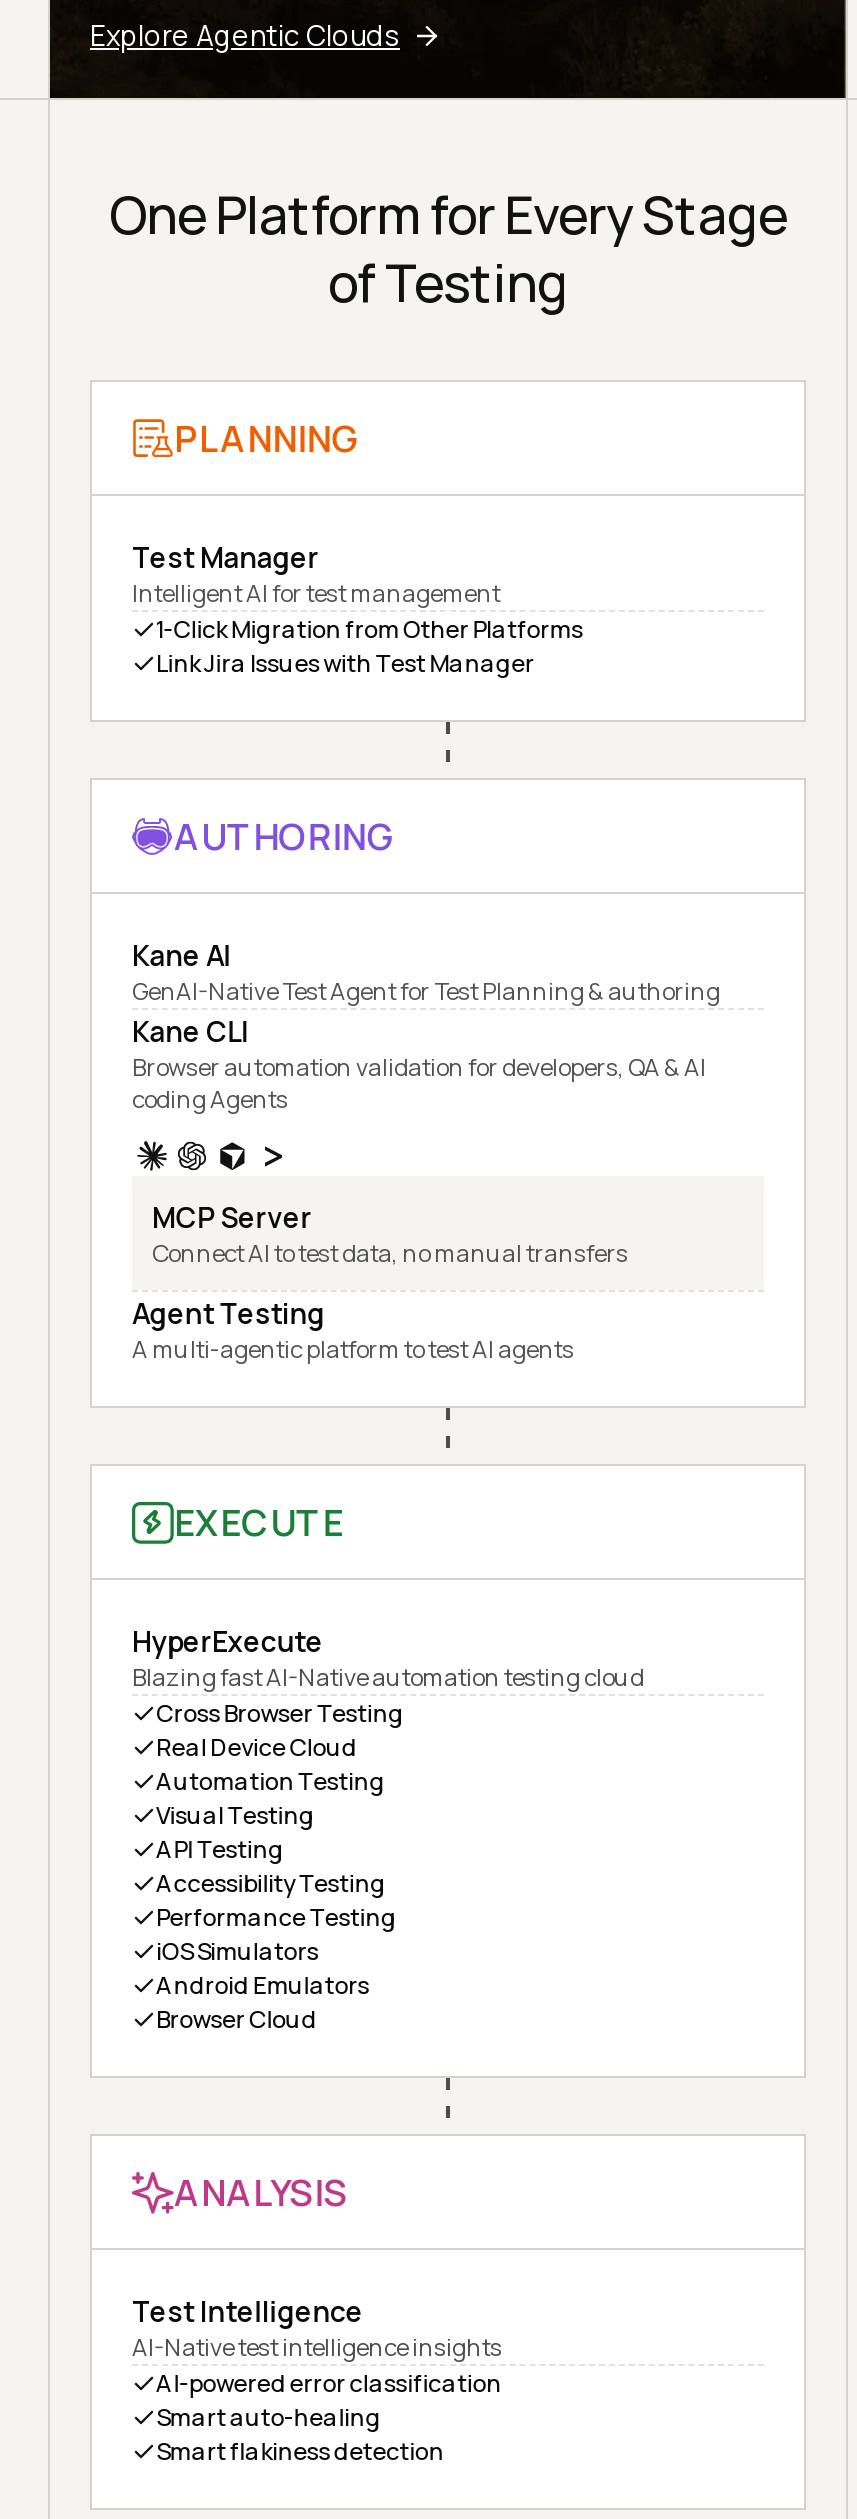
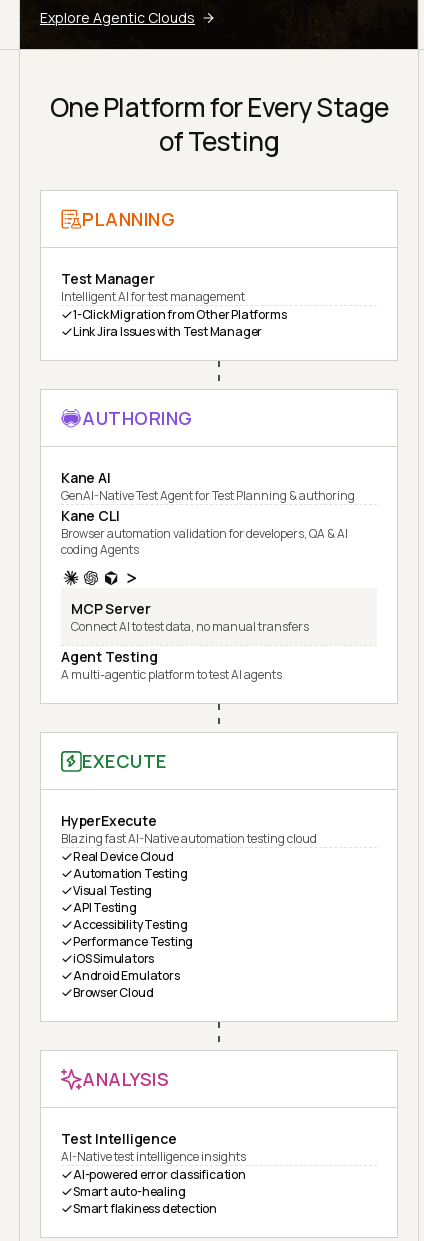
[156,1696,404,1730] Cross Browser Testing -> none

